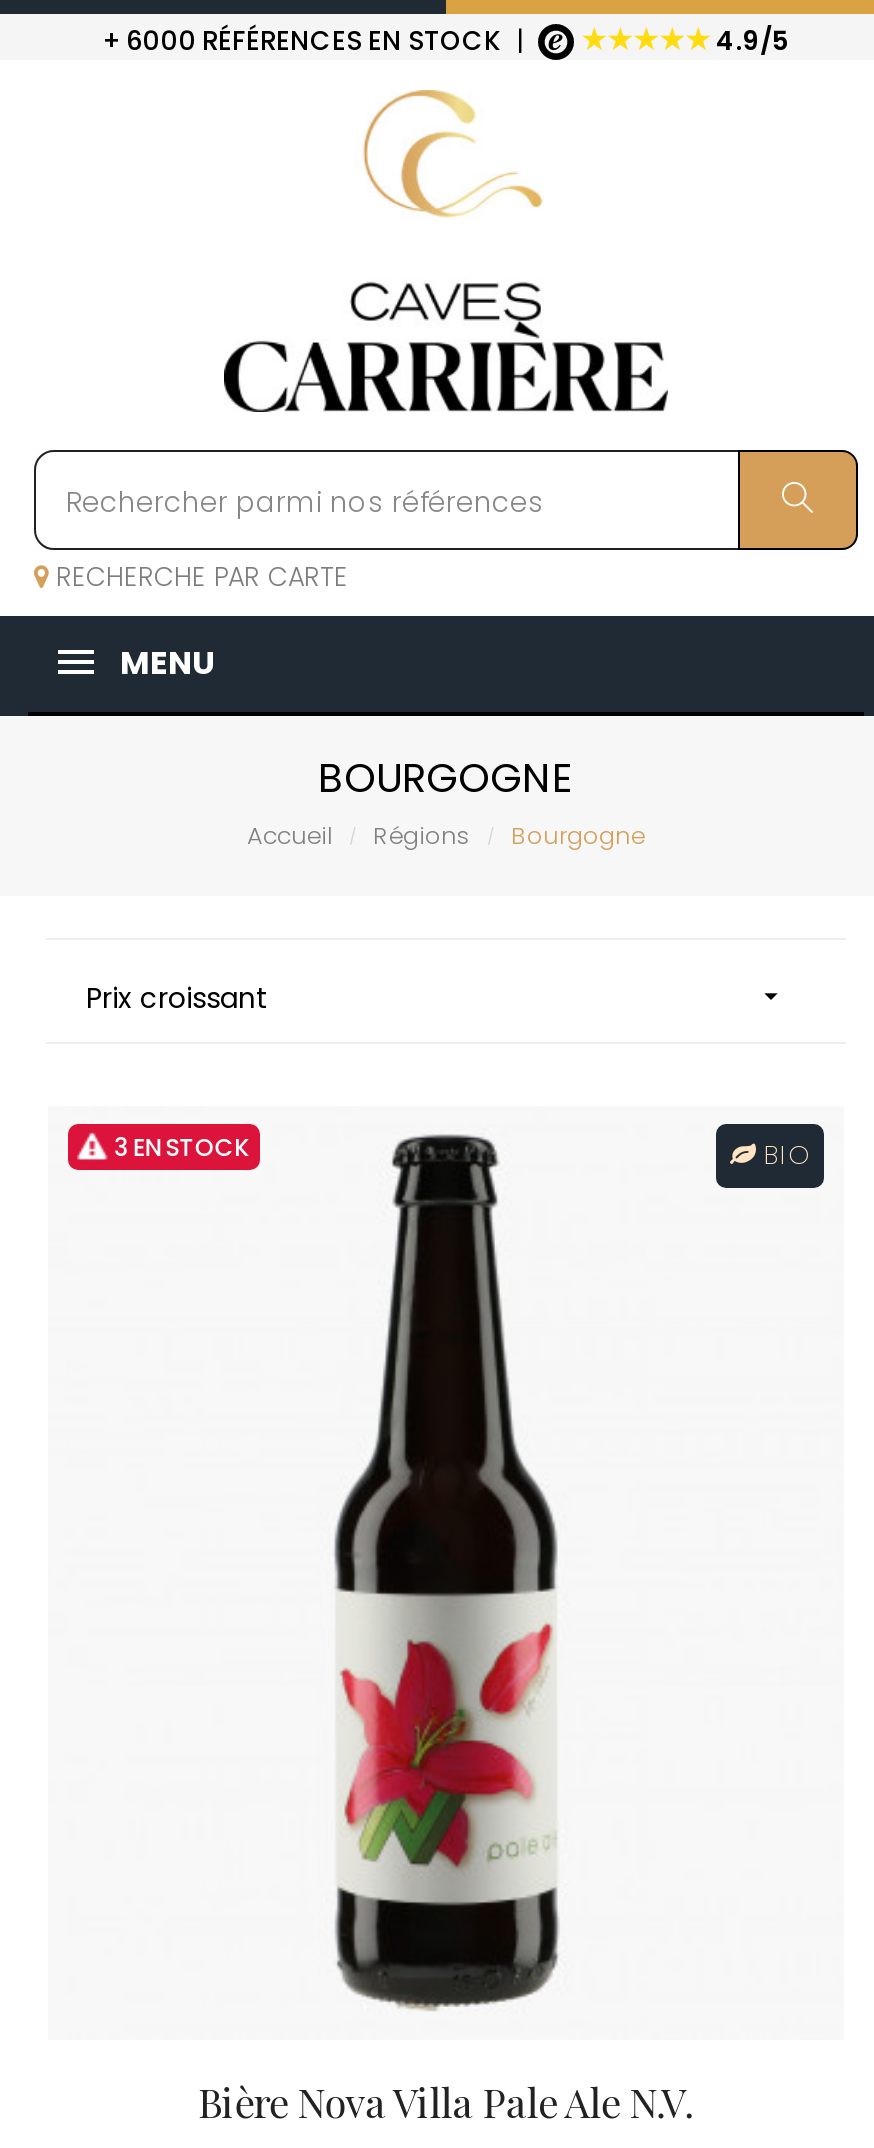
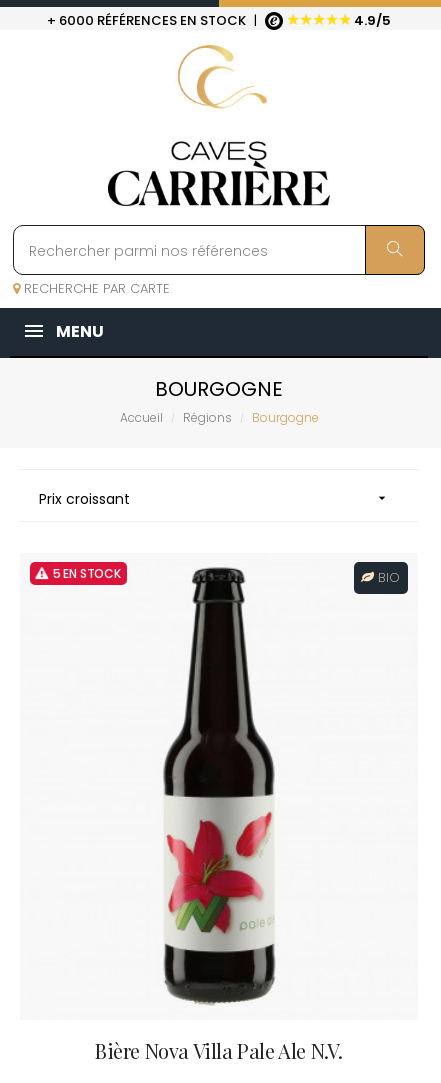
[114,1131,248,1165] 3 EN STOCK -> [53,565,121,582] 5 EN STOCK

